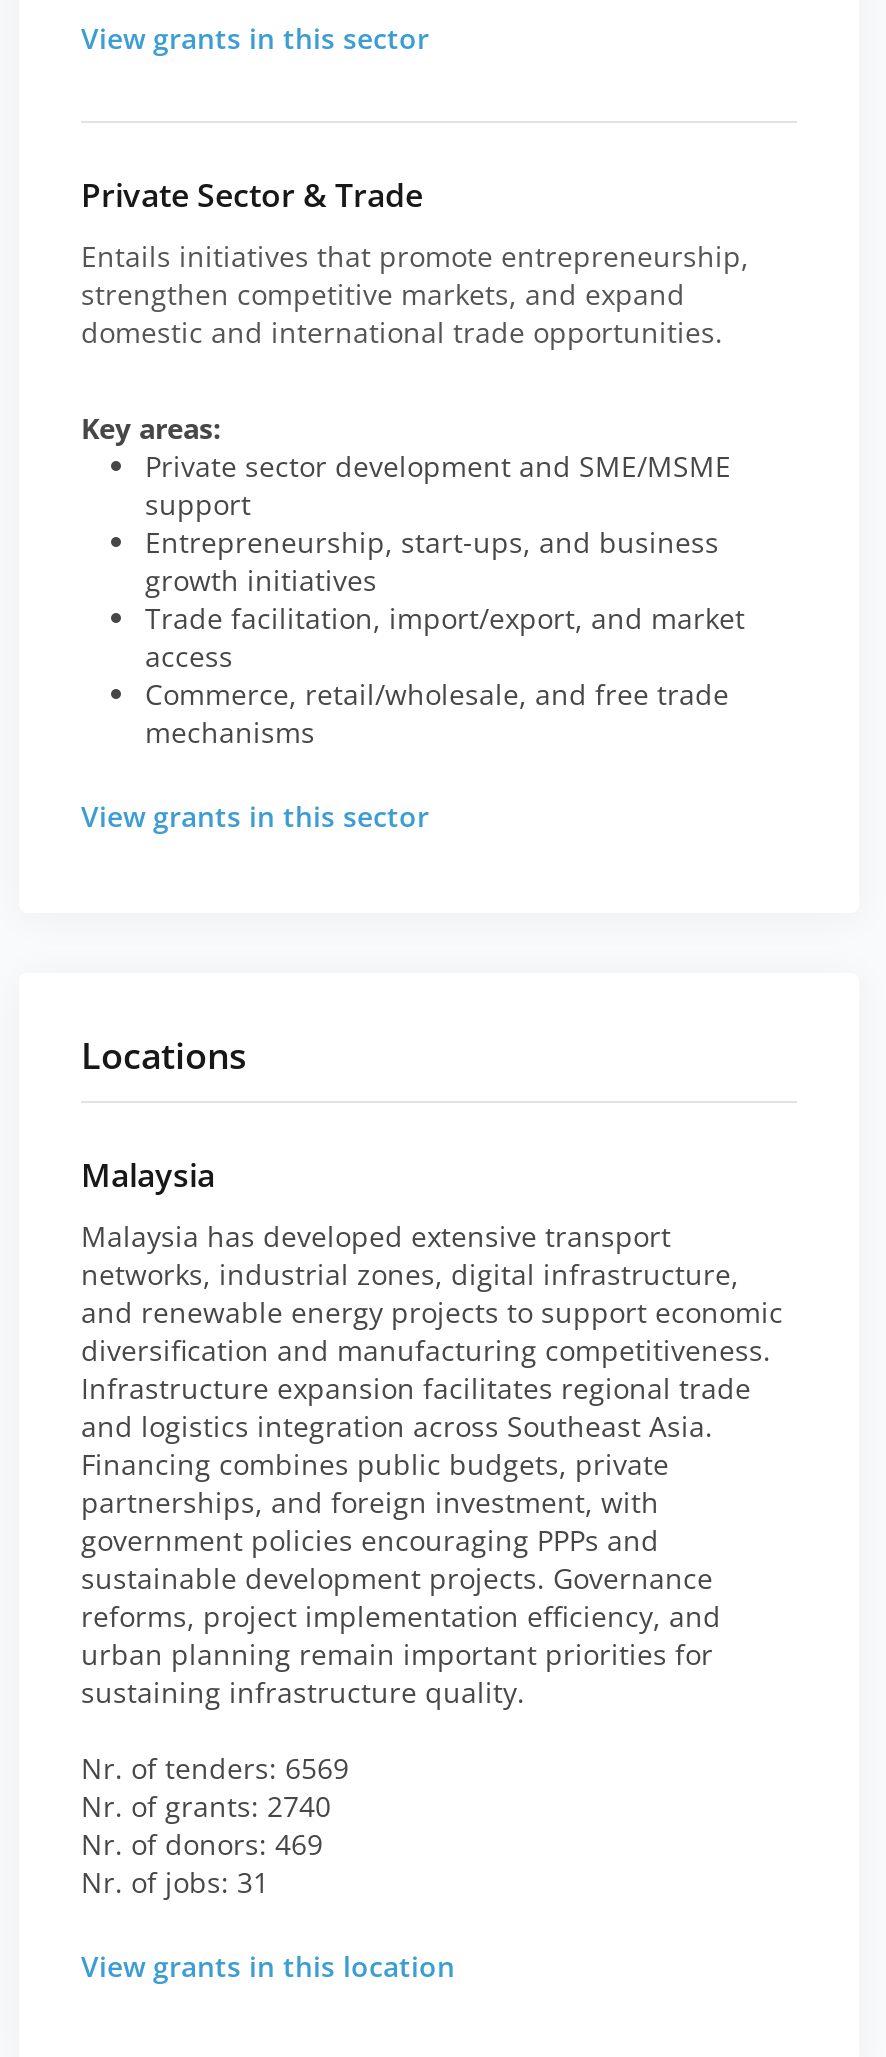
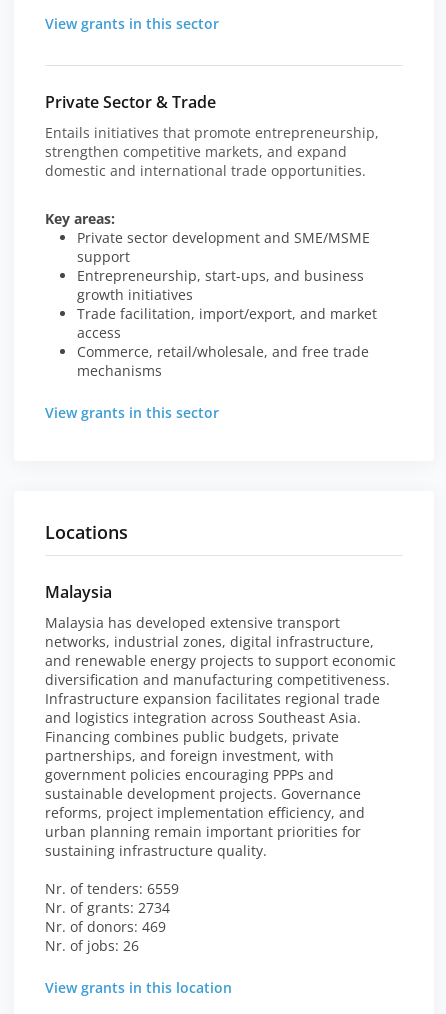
[81,1748,349,1786] Nr. of tenders: 6569 -> [45,879,179,898] Nr. of tenders: 6559
[81,1786,331,1824] Nr. of grants: 2740 -> [45,898,170,917] Nr. of grants: 2734
[81,1862,269,1900] Nr. of jobs: 31 -> [45,936,139,955] Nr. of jobs: 26

